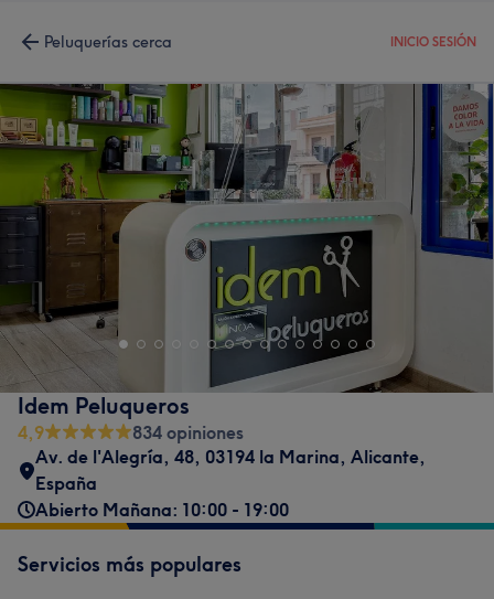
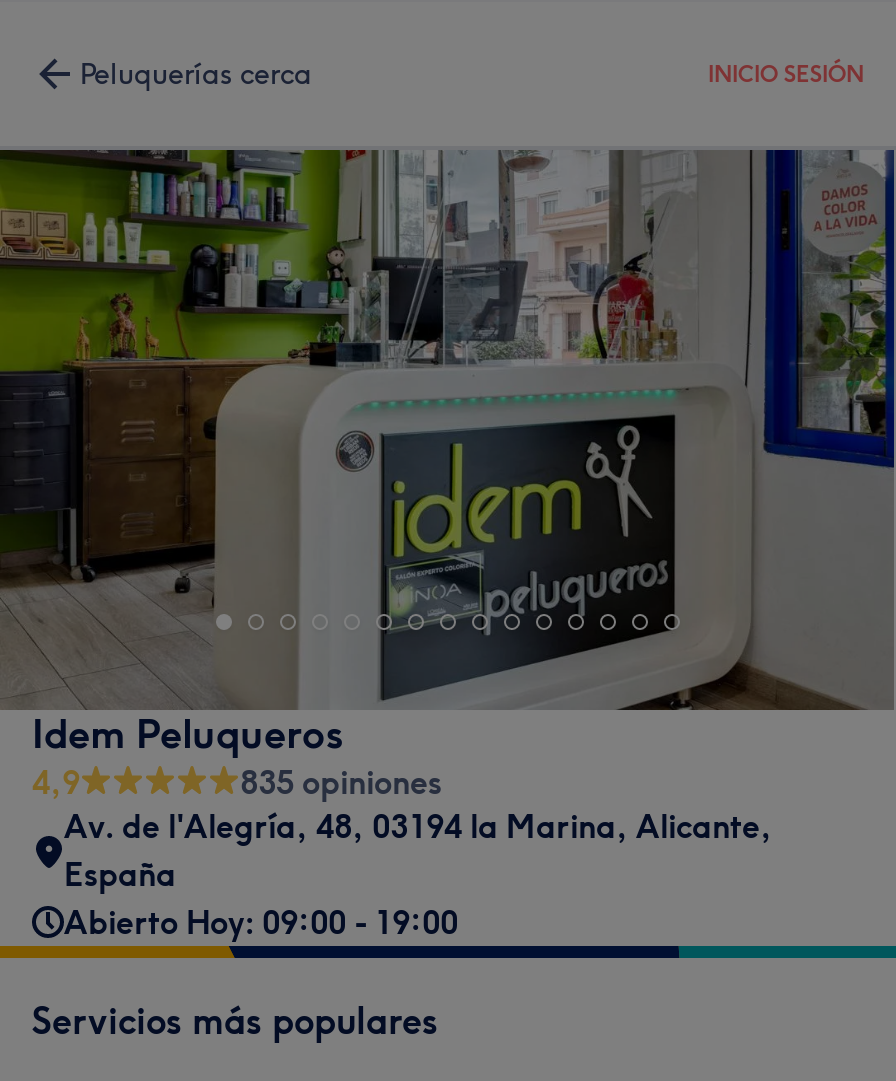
[132,421,244,443] 834 opiniones -> [240,762,442,802] 835 opiniones
[35,499,289,521] Abierto Mañana: 10:00 - 19:00 -> [64,902,458,942] Abierto Hoy: 09:00 - 19:00

